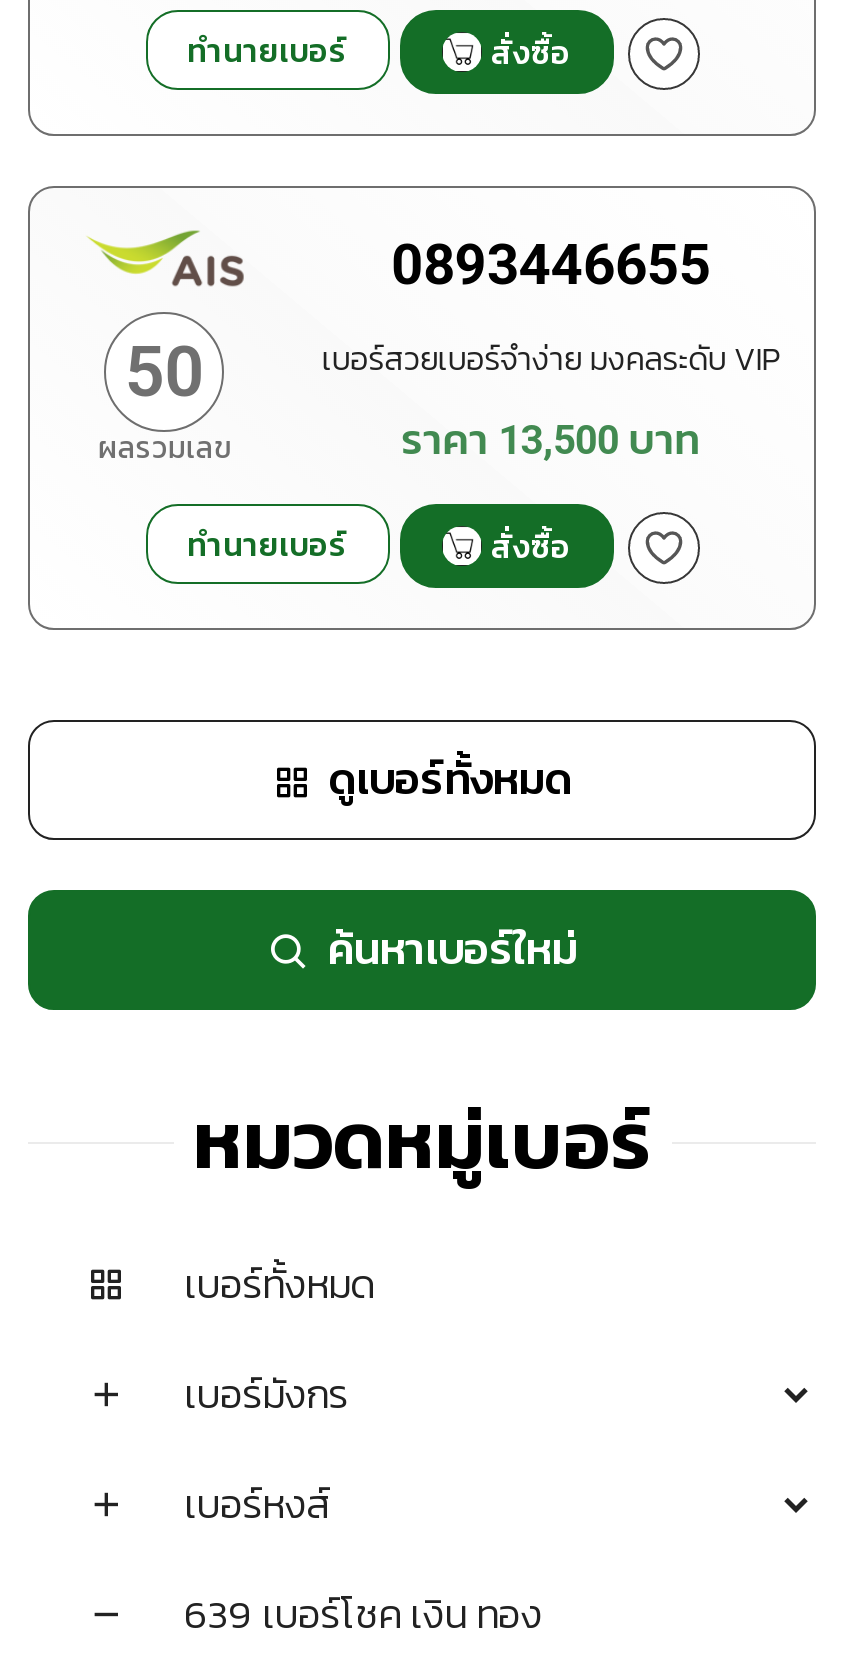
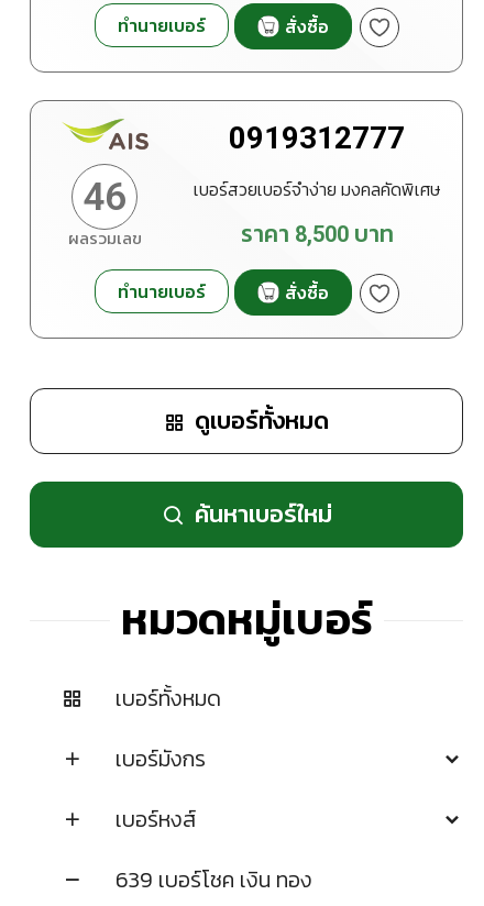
[391,231,711,297] 0893446655 -> [229,119,405,156] 0919312777
[125,331,205,413] 50 -> [83,174,127,219] 46
[322,333,780,381] เบอร์สวยเบอร์จำง่าย มงคลระดับ VIP -> [194,175,440,202] เบอร์สวยเบอร์จำง่าย มงคลคัดพิเศษ
[401,415,701,463] ราคา13,500บาท -> [241,220,394,247] ราคา8,500บาท

